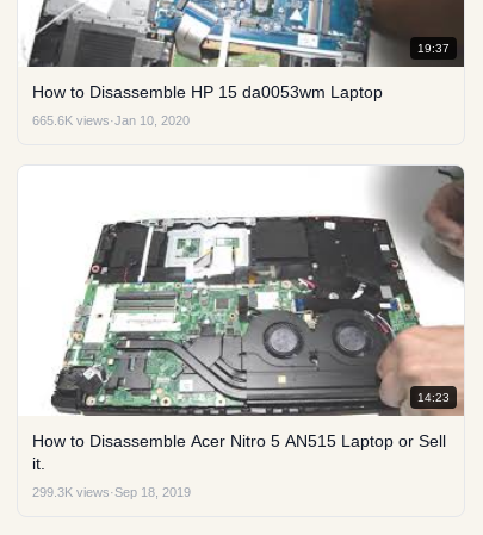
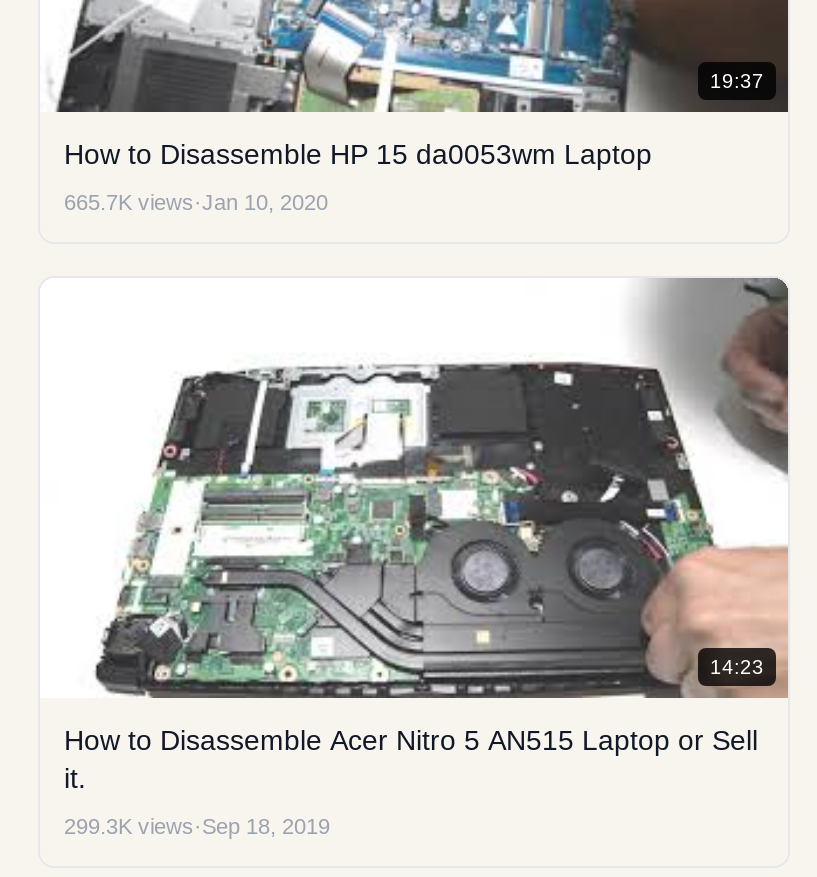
[32,113,190,127] 665.6K views·Jan 10, 2020 -> [64,190,328,214] 665.7K views·Jan 10, 2020

